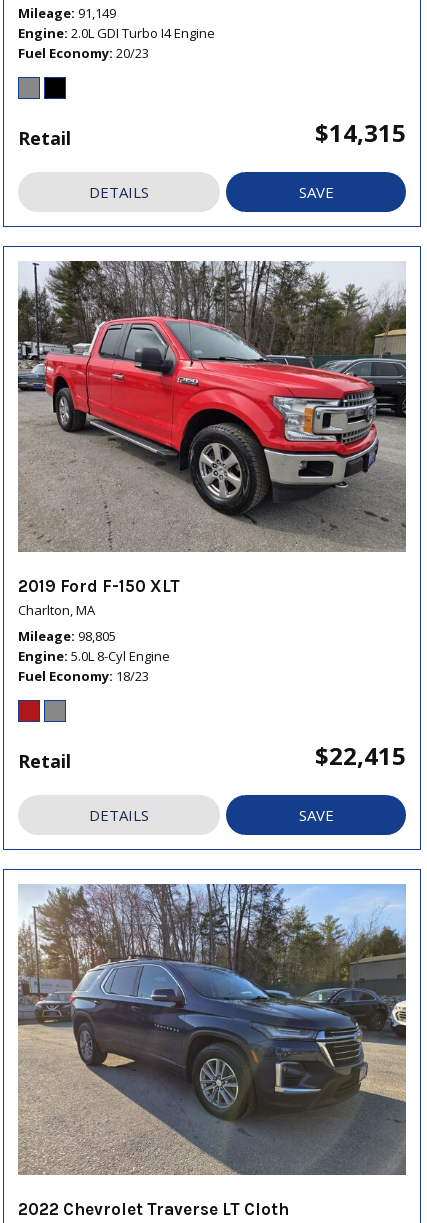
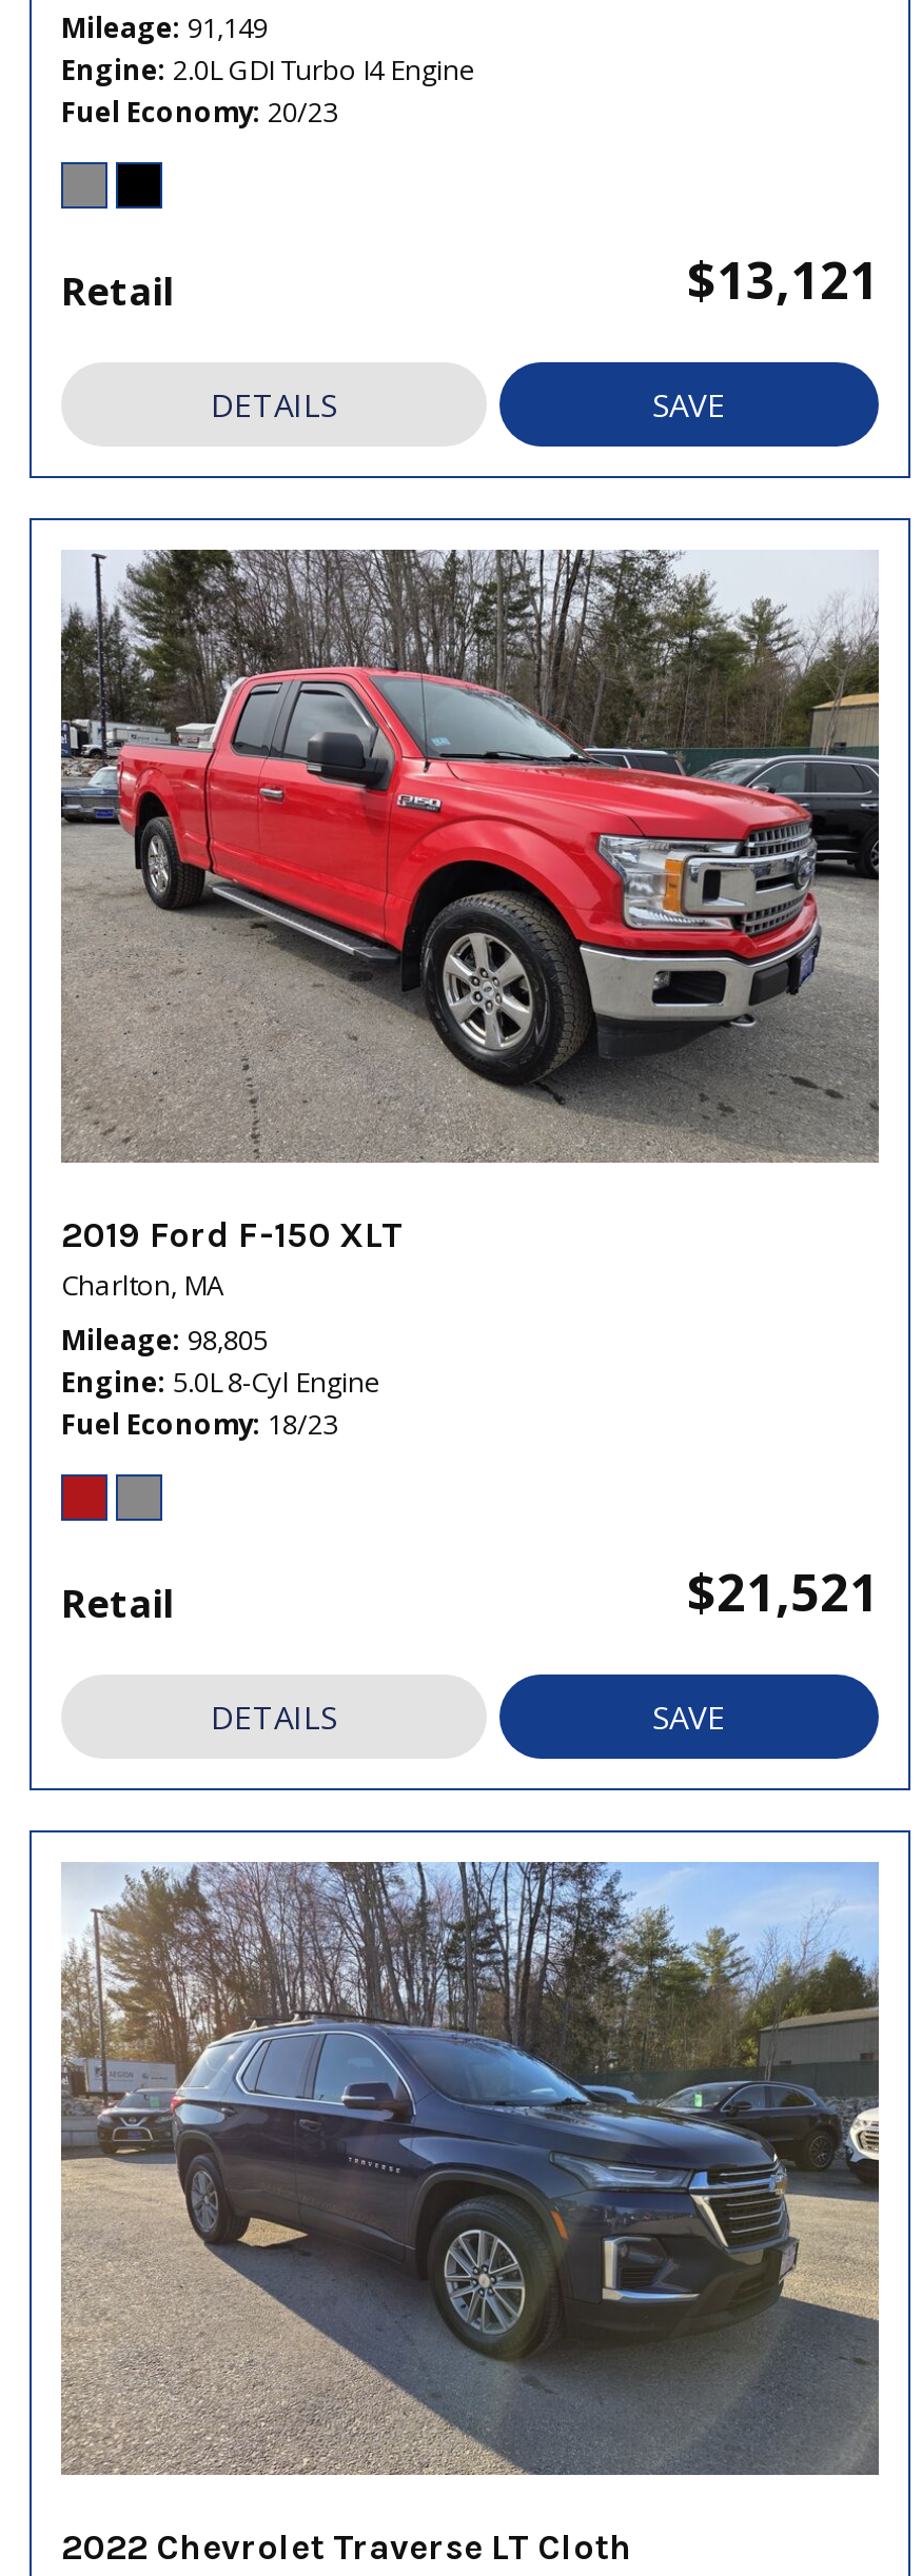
[315,116,406,149] $14,315 -> [687,244,879,314] $13,121
[315,739,406,772] $22,415 -> [687,1557,879,1626] $21,521

